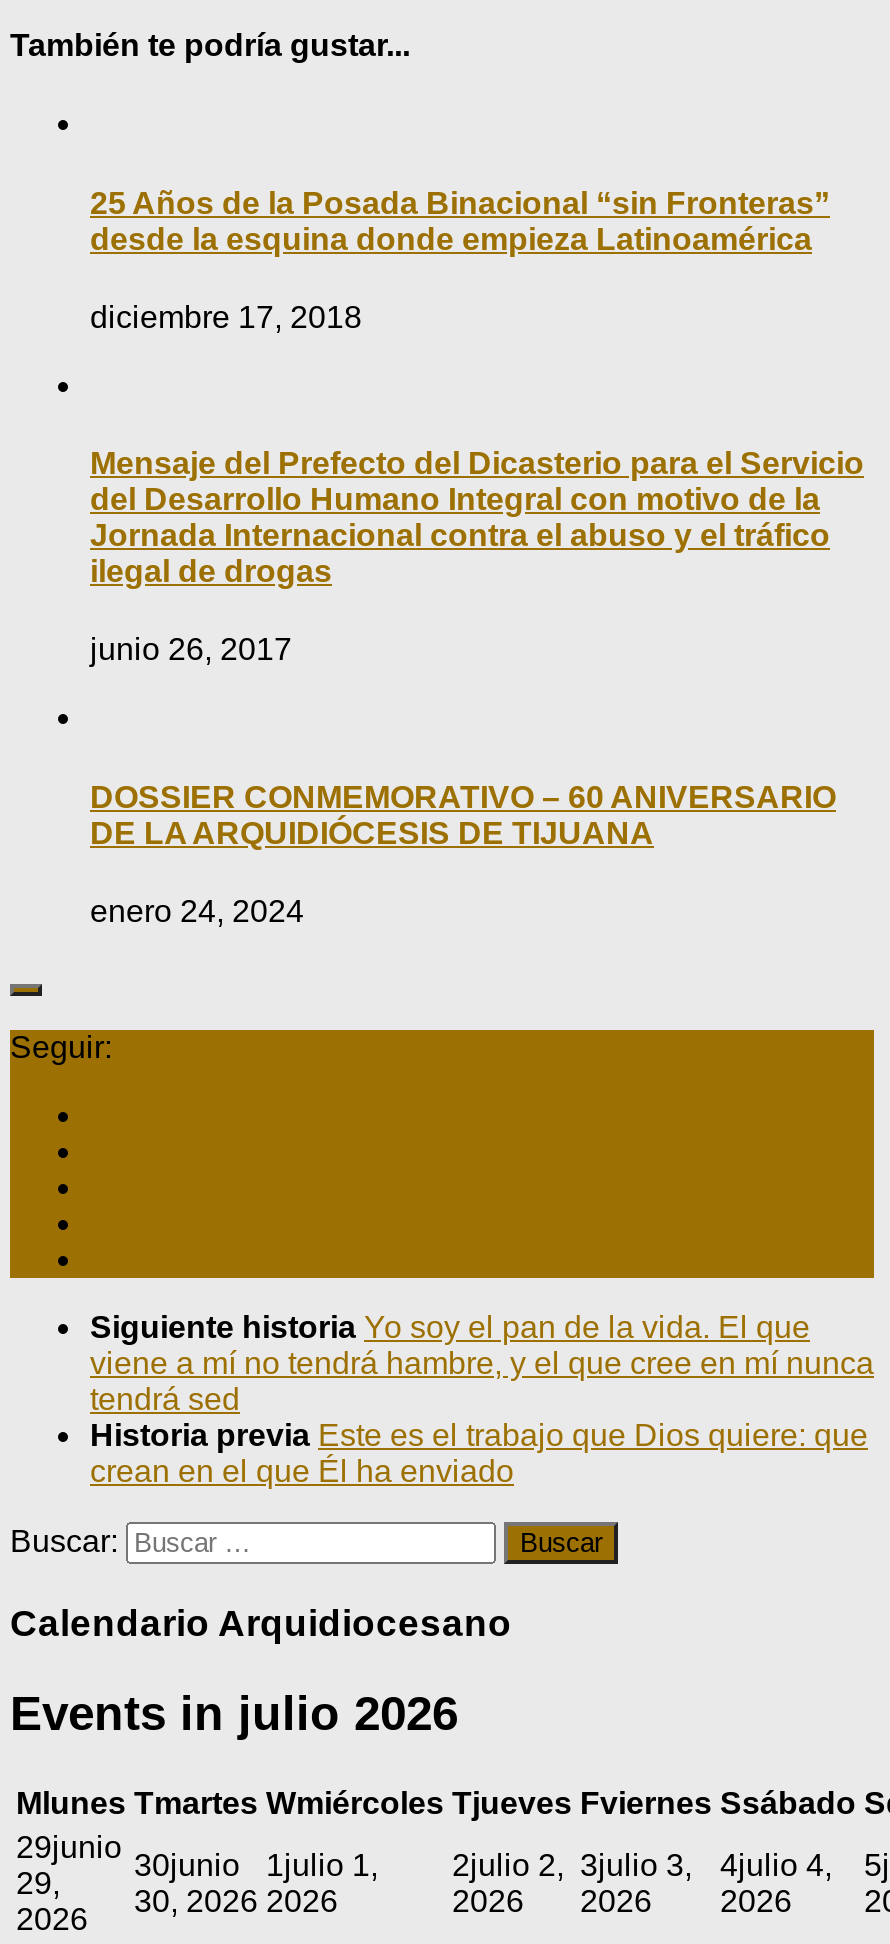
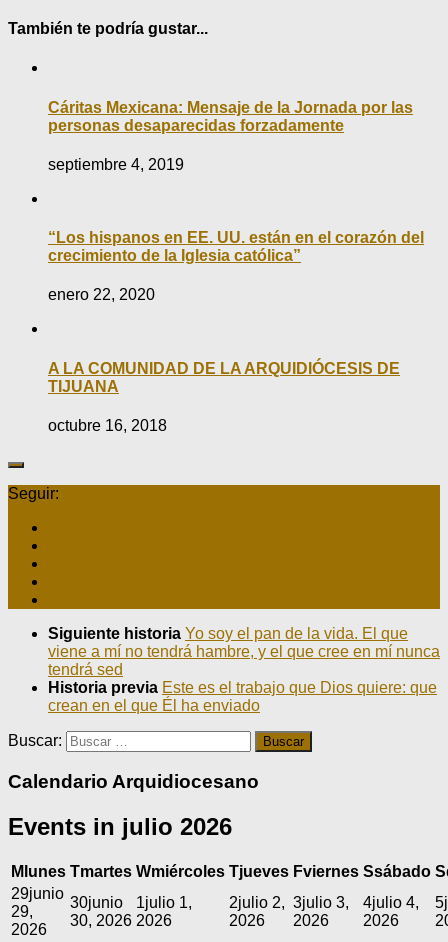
[90,185,830,255] 25 Años de la Posada Binacional “sin Fronteras” | desde la esquina donde empieza Latinoamérica -> [48,99,413,134] Cáritas Mexicana: Mensaje de la Jornada por las | personas desaparecidas forzadamente
[90,300,362,334] diciembre 17, 2018 -> [48,156,184,173] septiembre 4, 2019
[90,446,864,588] Mensaje del Prefecto del Dicasterio para el Servicio | del Desarrollo Humano Integral con motivo de la | Jornada Internacional contra el abuso y el tráfico | ilegal de drogas -> [48,229,424,264] “Los hispanos en EE. UU. están en el corazón del | crecimiento de la Iglesia católica”
[90,633,292,667] junio 26, 2017 -> [48,286,155,303] enero 22, 2020
[90,779,836,849] DOSSIER CONMEMORATIVO – 60 ANIVERSARIO | DE LA ARQUIDIÓCESIS DE TIJUANA -> [48,360,400,395] A LA COMUNIDAD DE LA ARQUIDIÓCESIS DE | TIJUANA
[90,894,304,928] enero 24, 2024 -> [48,417,167,434] octubre 16, 2018

